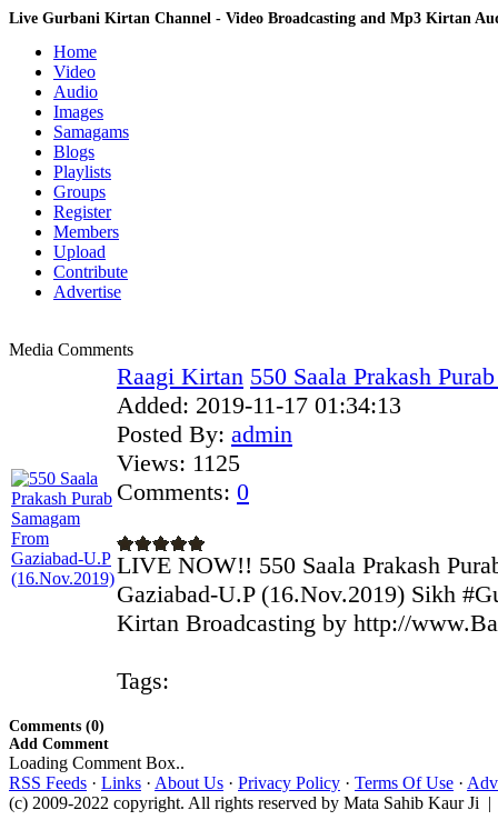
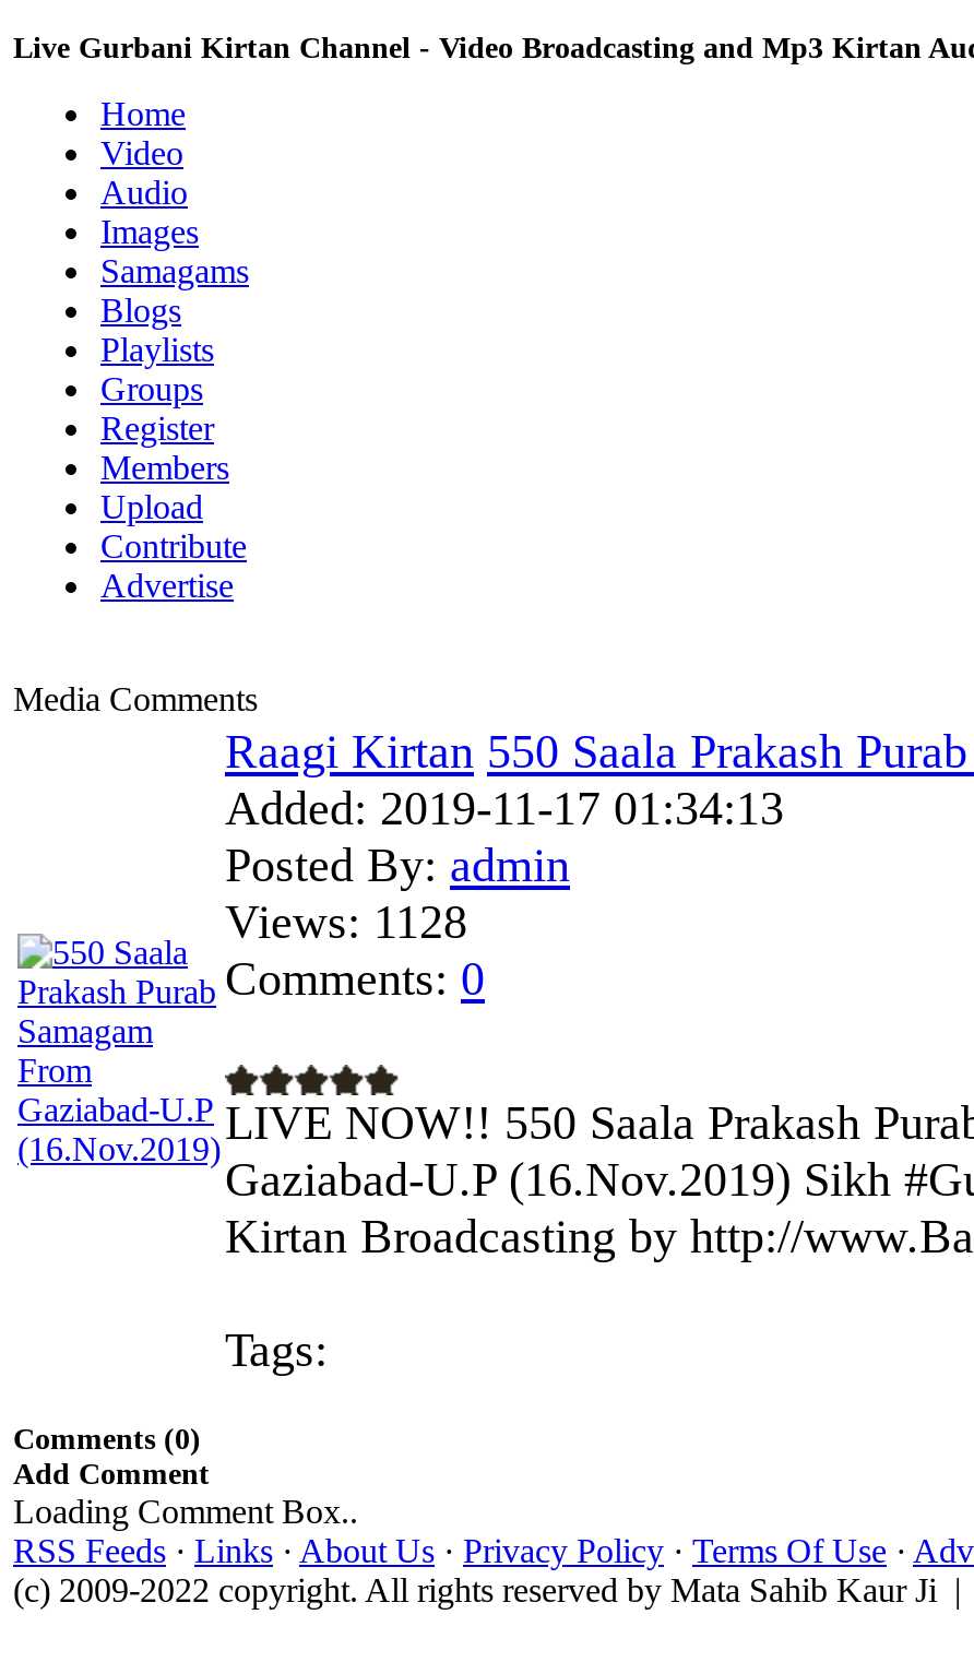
[117,449,240,477] Views: 1125 -> [225,894,467,949] Views: 1128

